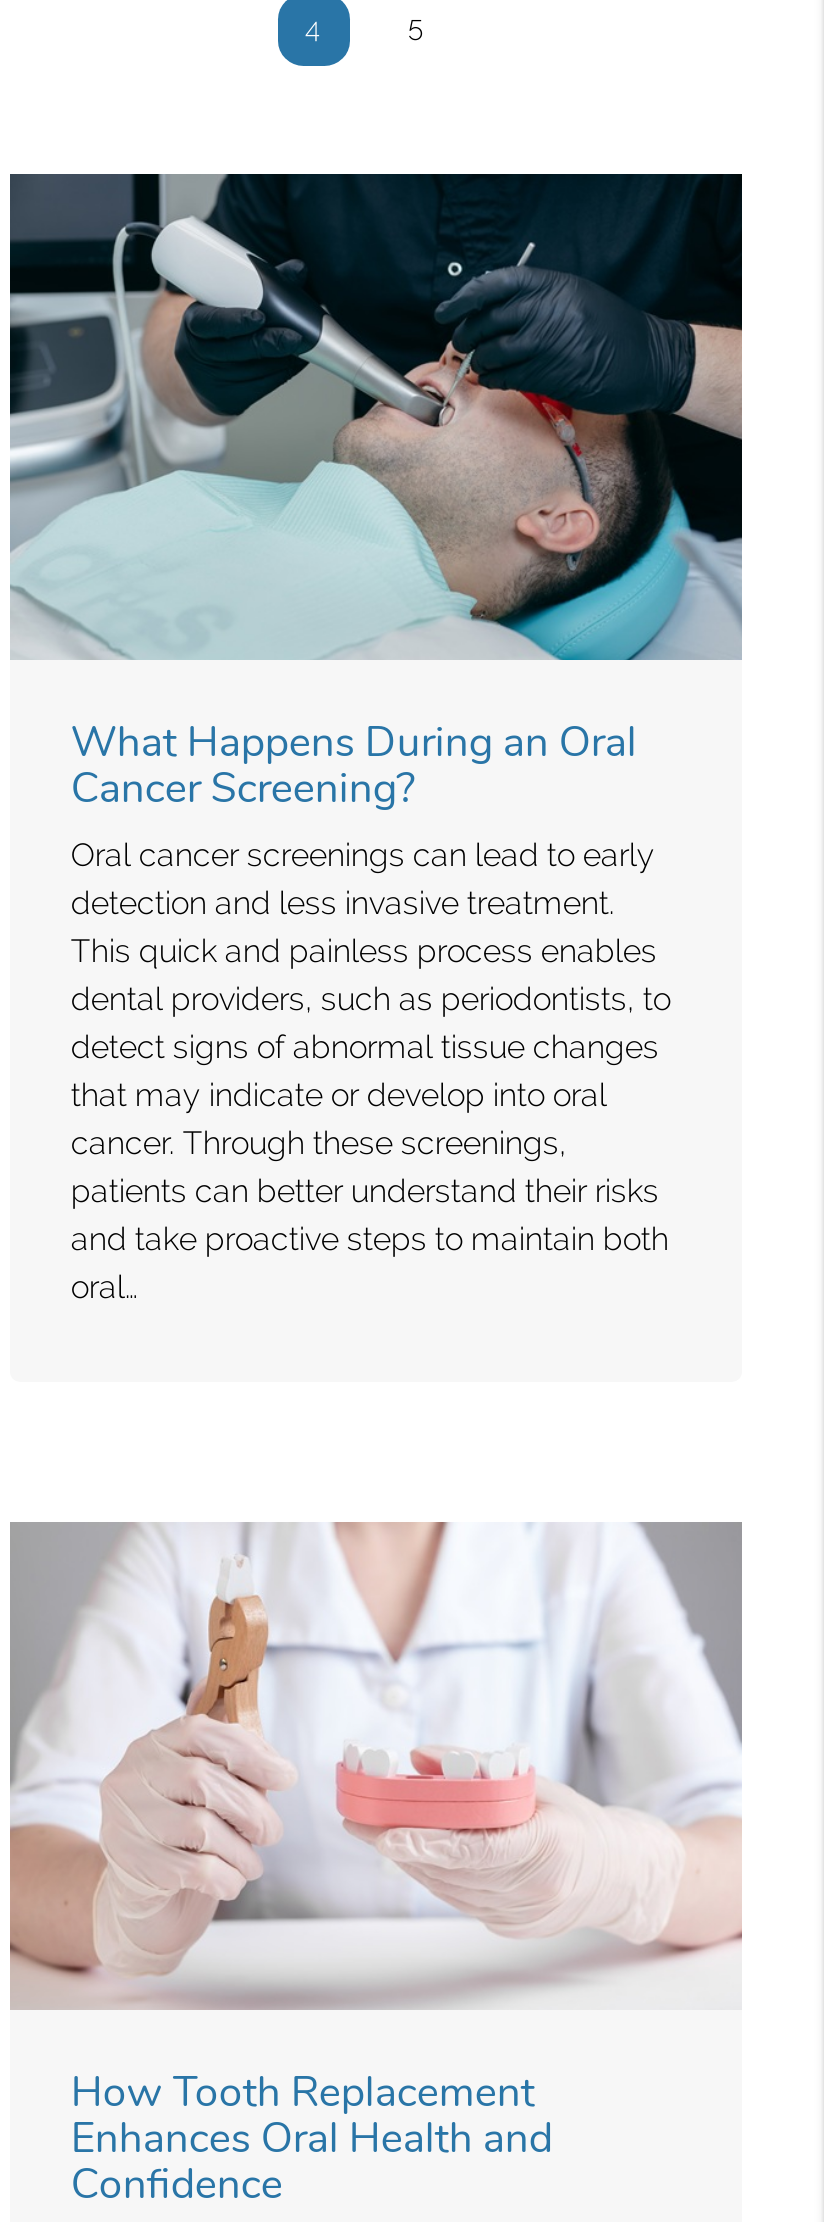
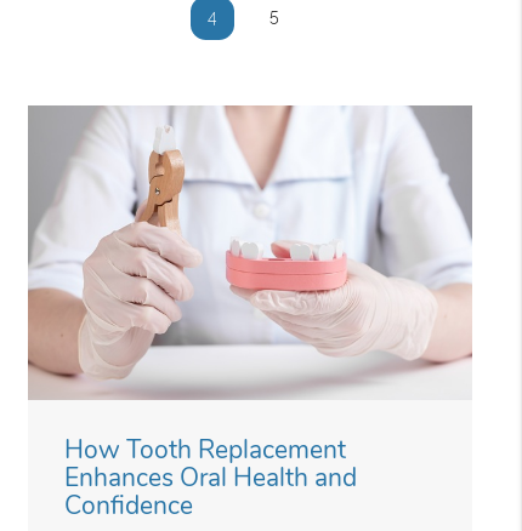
[10,172,744,1306] [image] | What Happens During an Oral | Cancer Screening? | Oral cancer screenings can lead to early | detection and less invasive treatment. | This quick and painless process enables | dental providers, such as periodontists, to | detect signs of abnormal tissue changes | that may indicate or develop into oral | cancer. Through these screenings, | patients can better understand their risks | and take proactive steps to maintain both | oral… -> none

